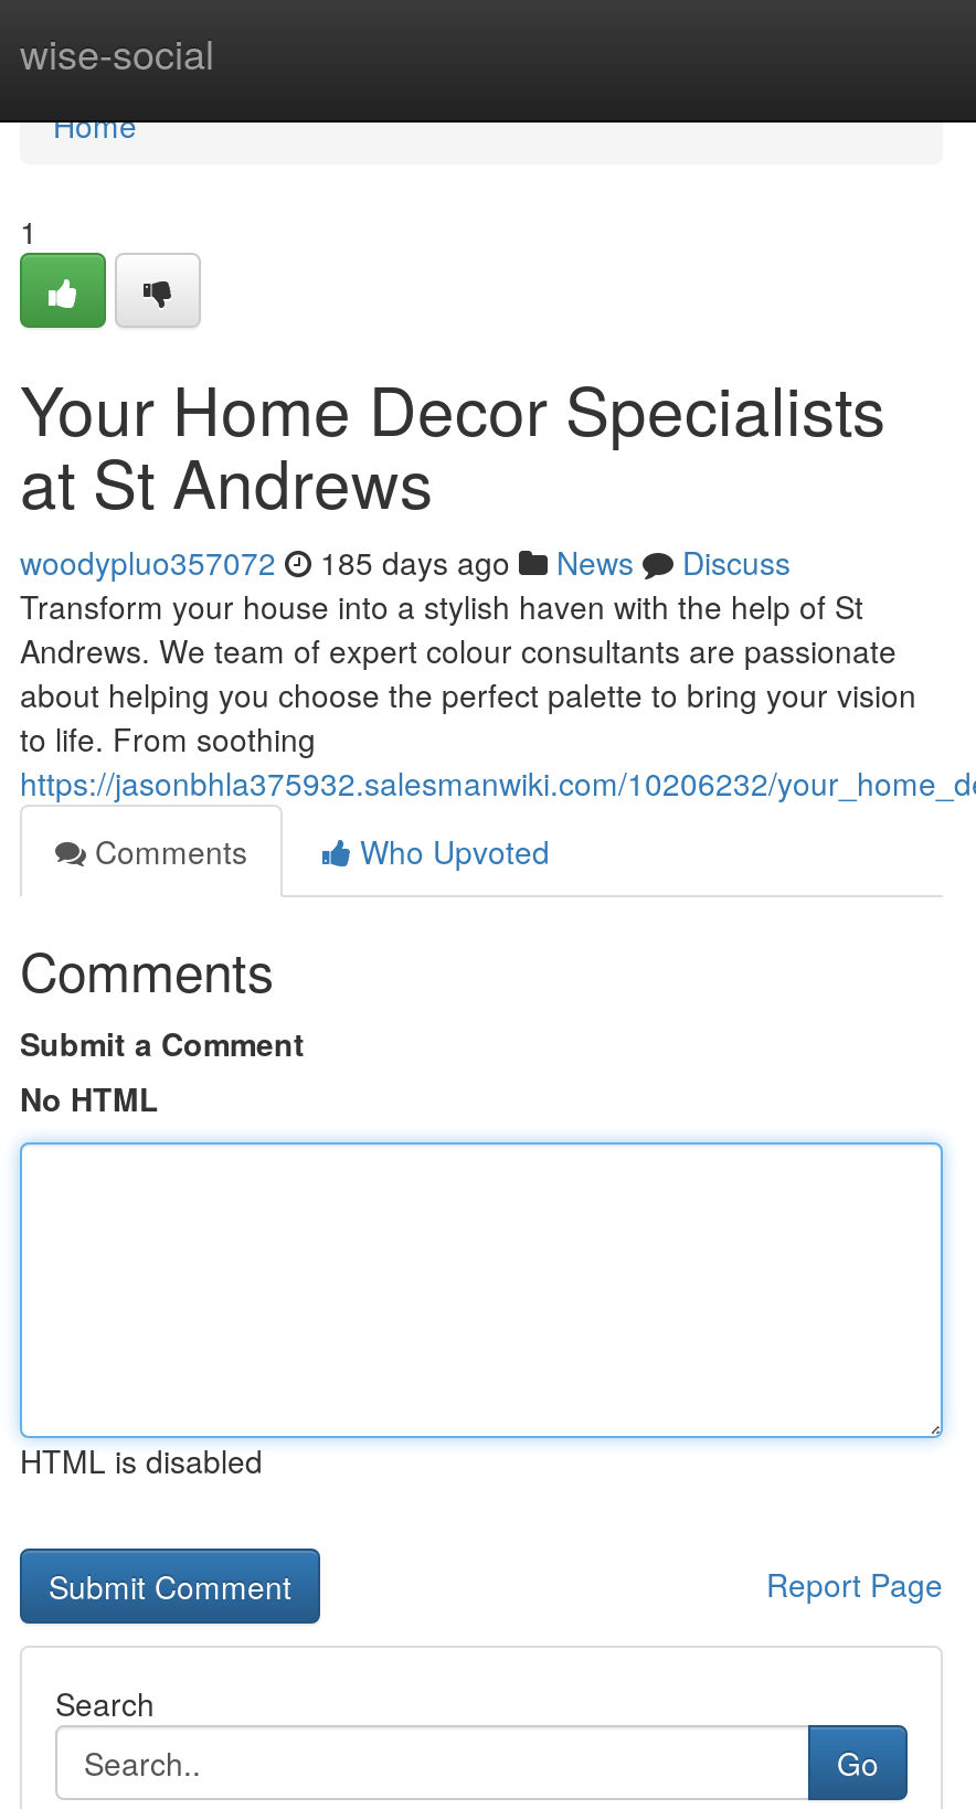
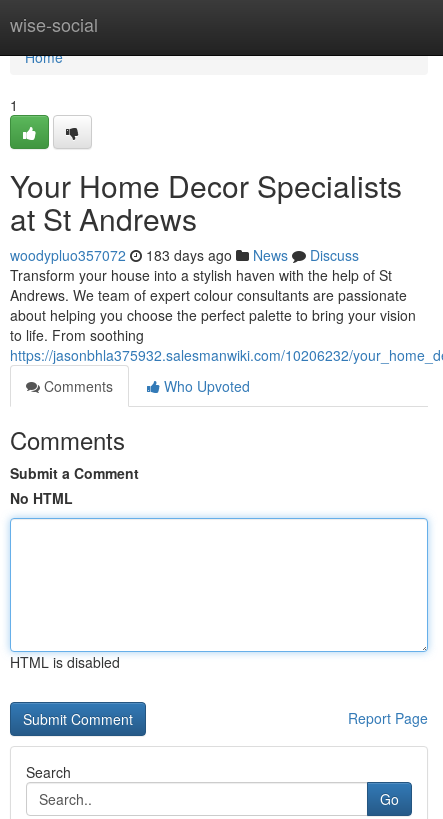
[20,540,791,584] woodypluo357072 185 days ago News Discuss -> [10,245,359,265] woodypluo357072 183 days ago News Discuss

